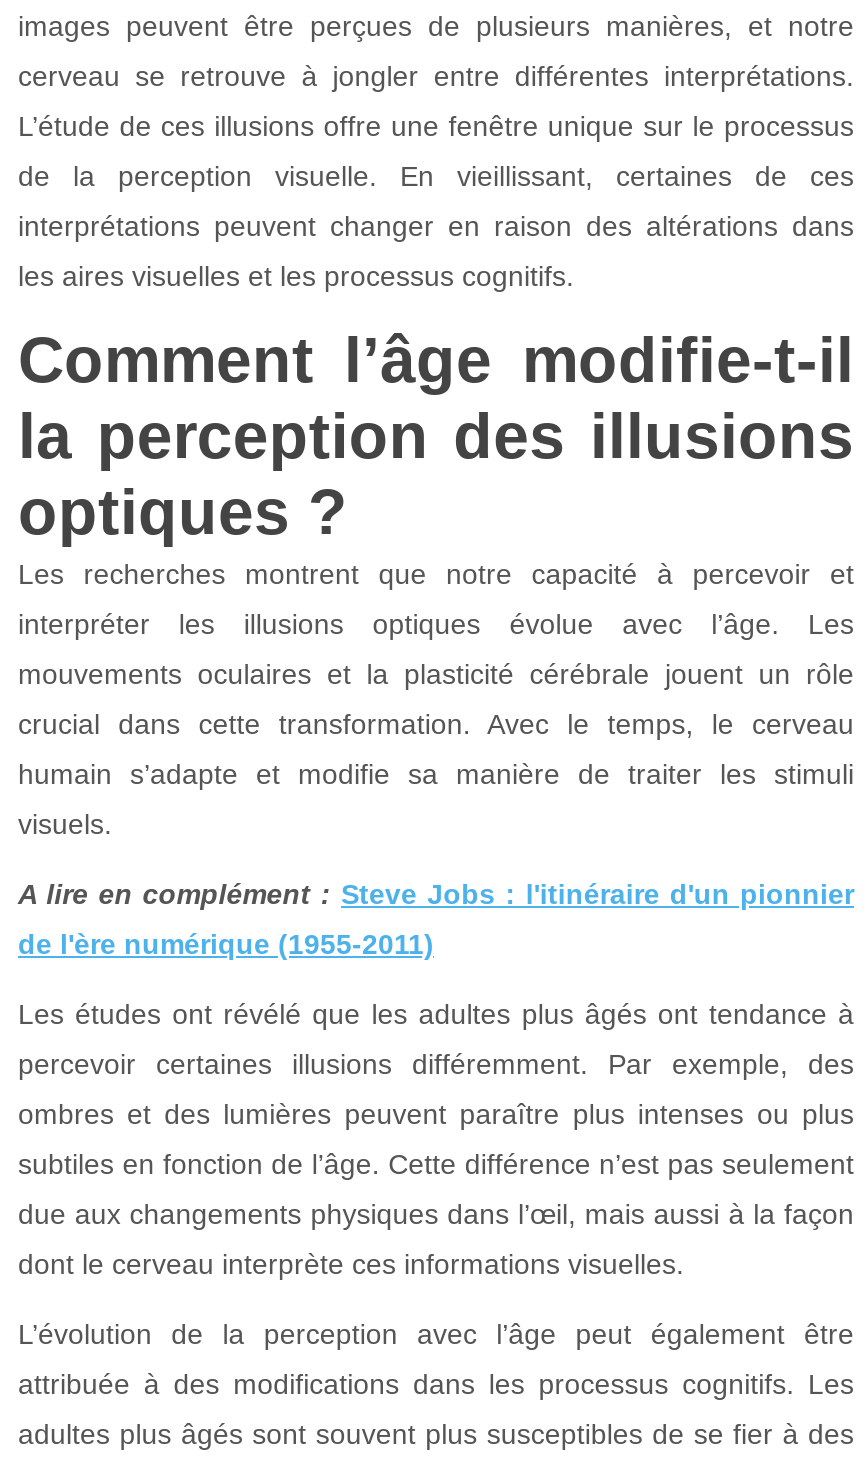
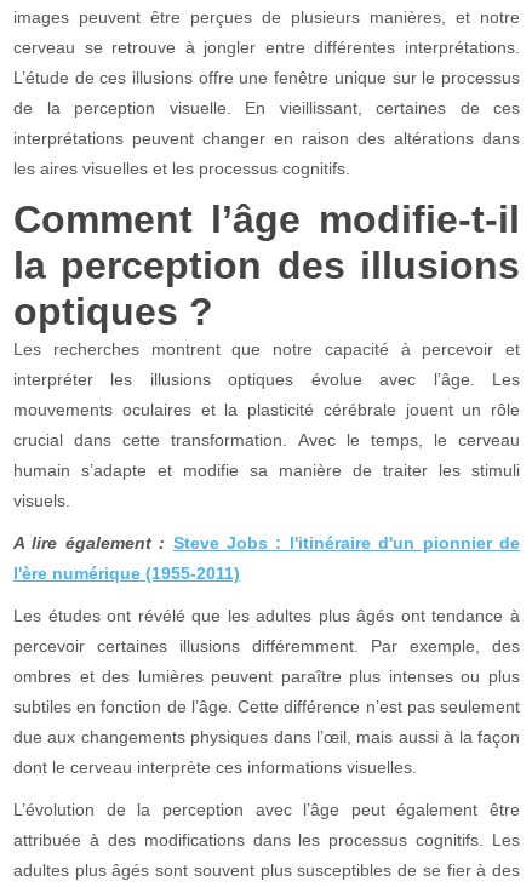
[18,878,854,910] A lire en complément : Steve Jobs : l'itinéraire d'un pionnier -> [13,533,520,553] A lire également : Steve Jobs : l'itinéraire d'un pionnier de
[18,928,434,960] de l'ère numérique (1955-2011) -> [13,564,240,583] l'ère numérique (1955-2011)

